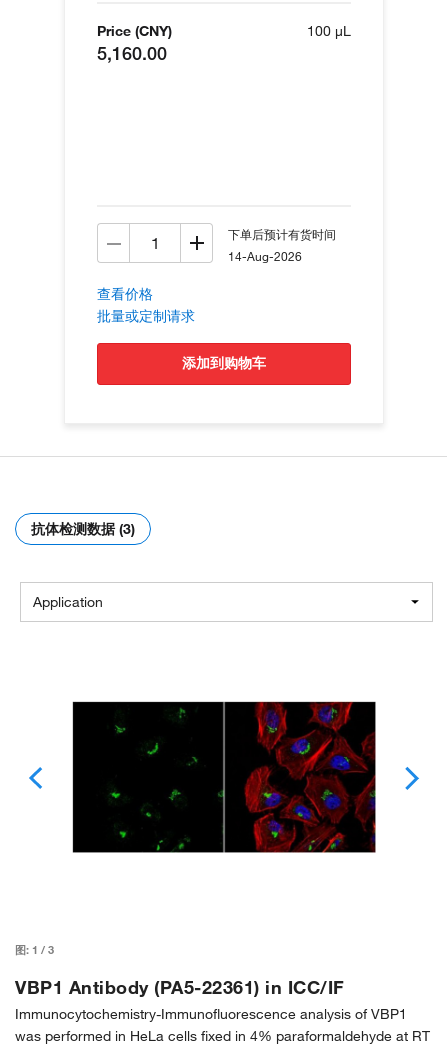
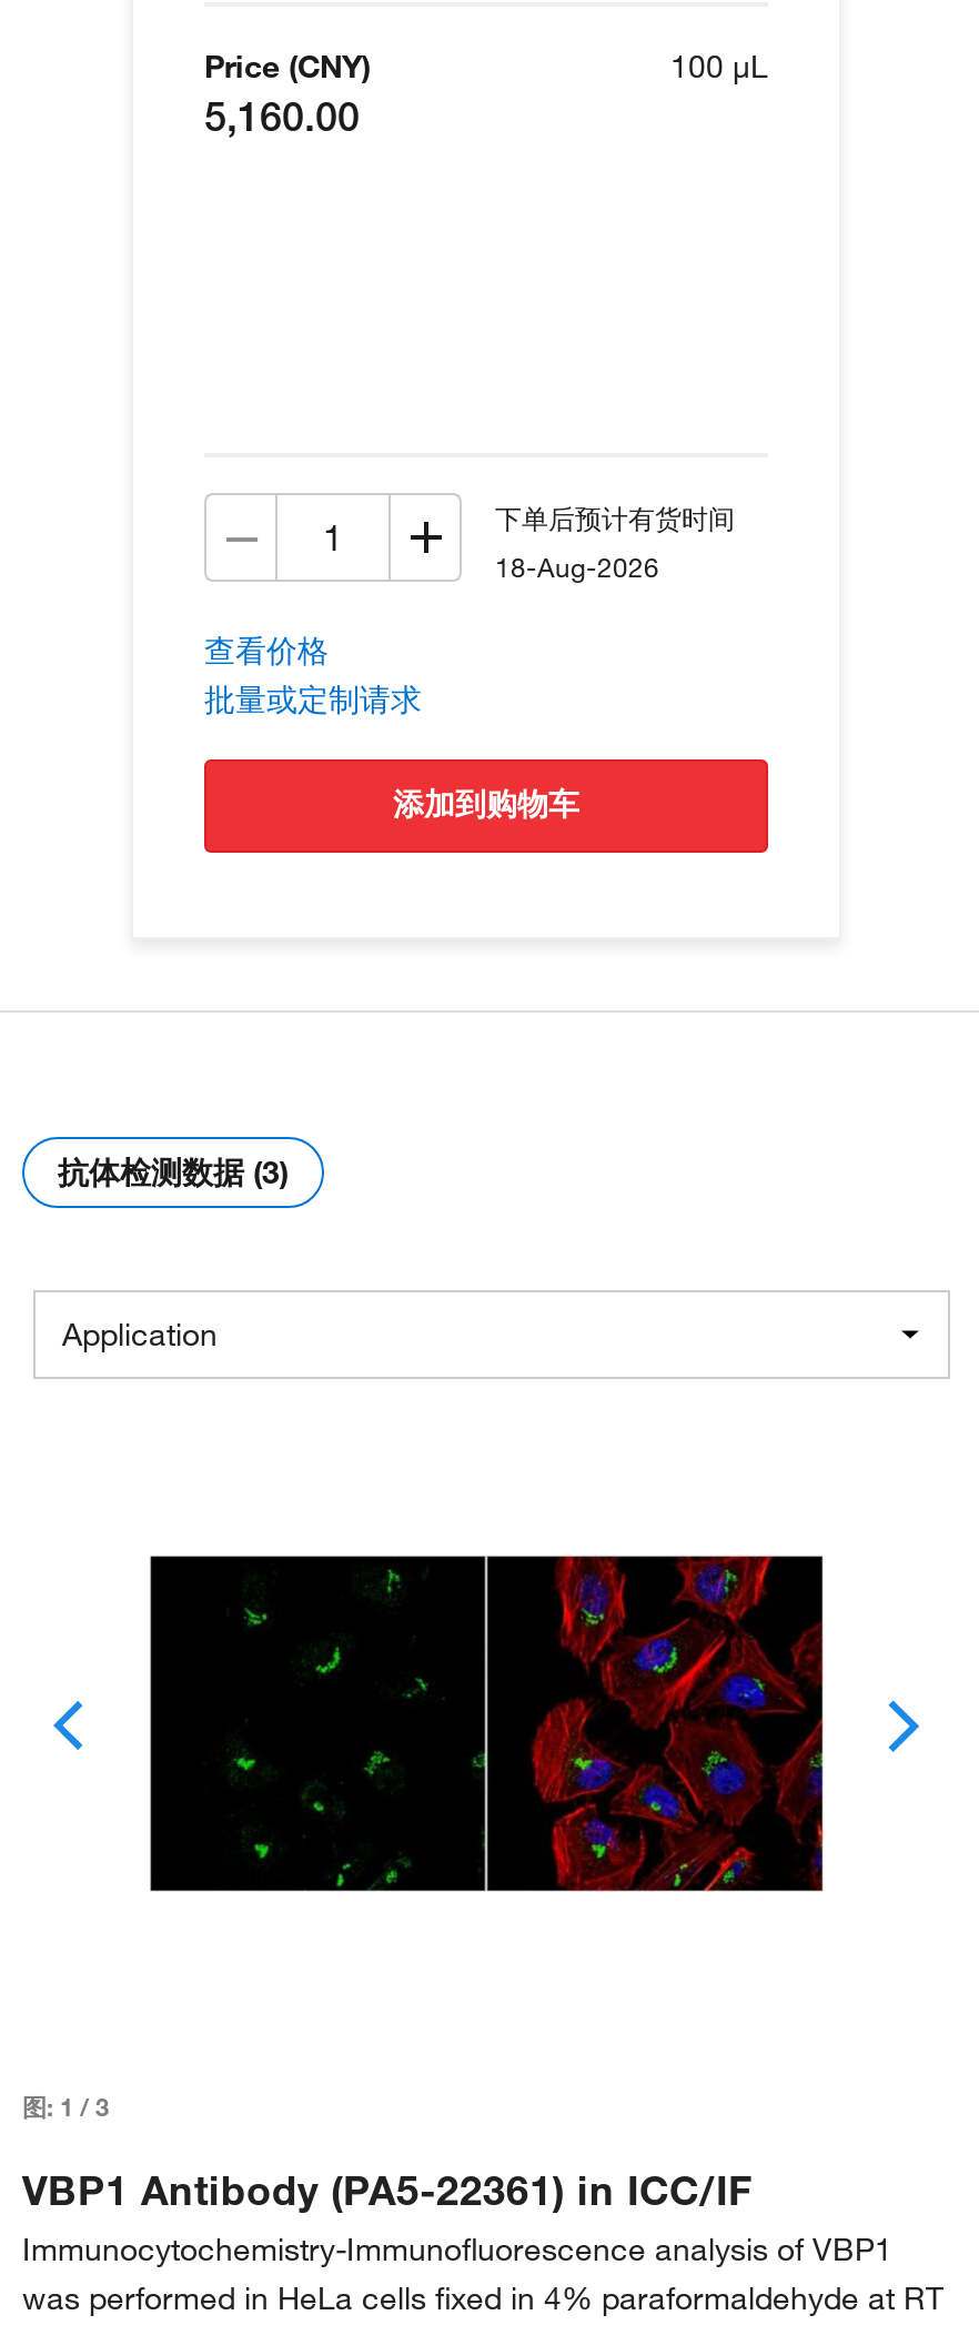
[228,248,302,264] 14-Aug-2026 -> [495,548,659,584] 18-Aug-2026

